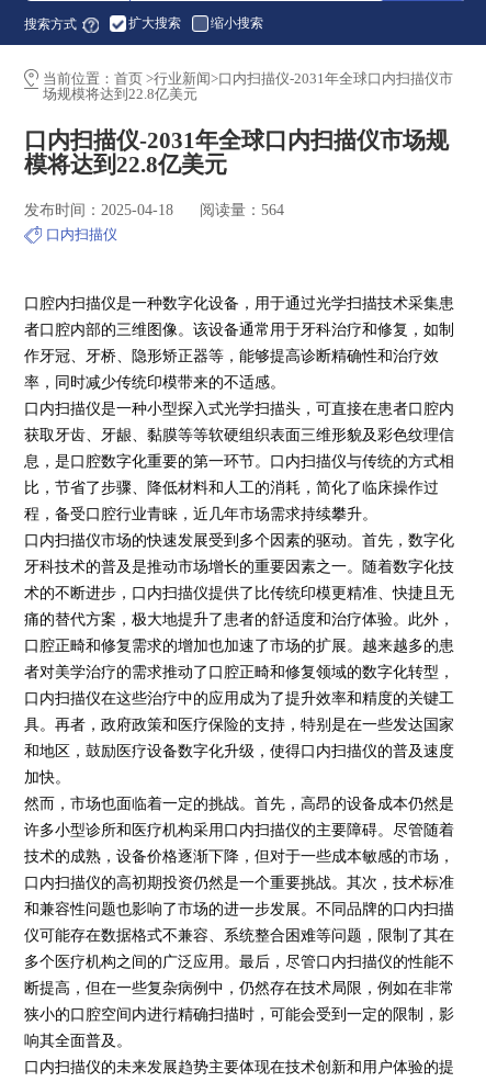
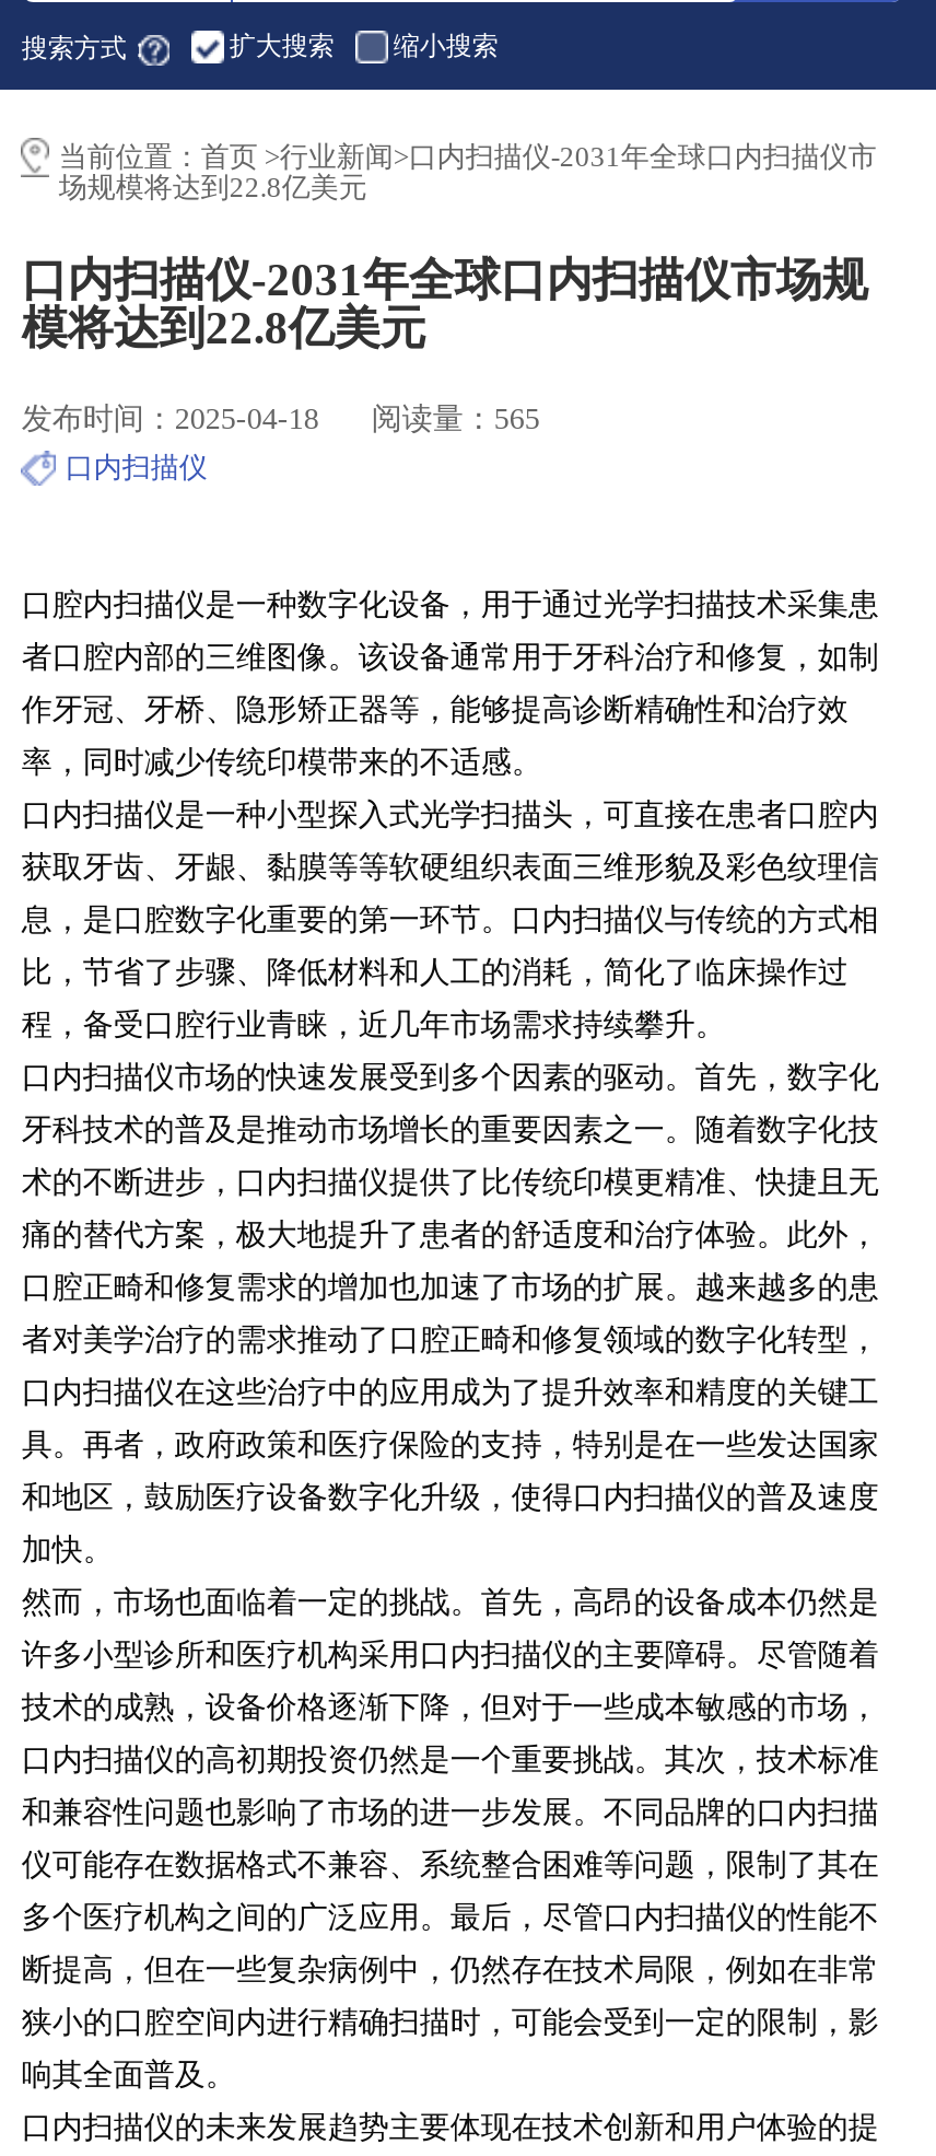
[25,202,285,218] 发布时间：2025-04-18 阅读量：564 -> [22,403,540,435] 发布时间：2025-04-18 阅读量：565

